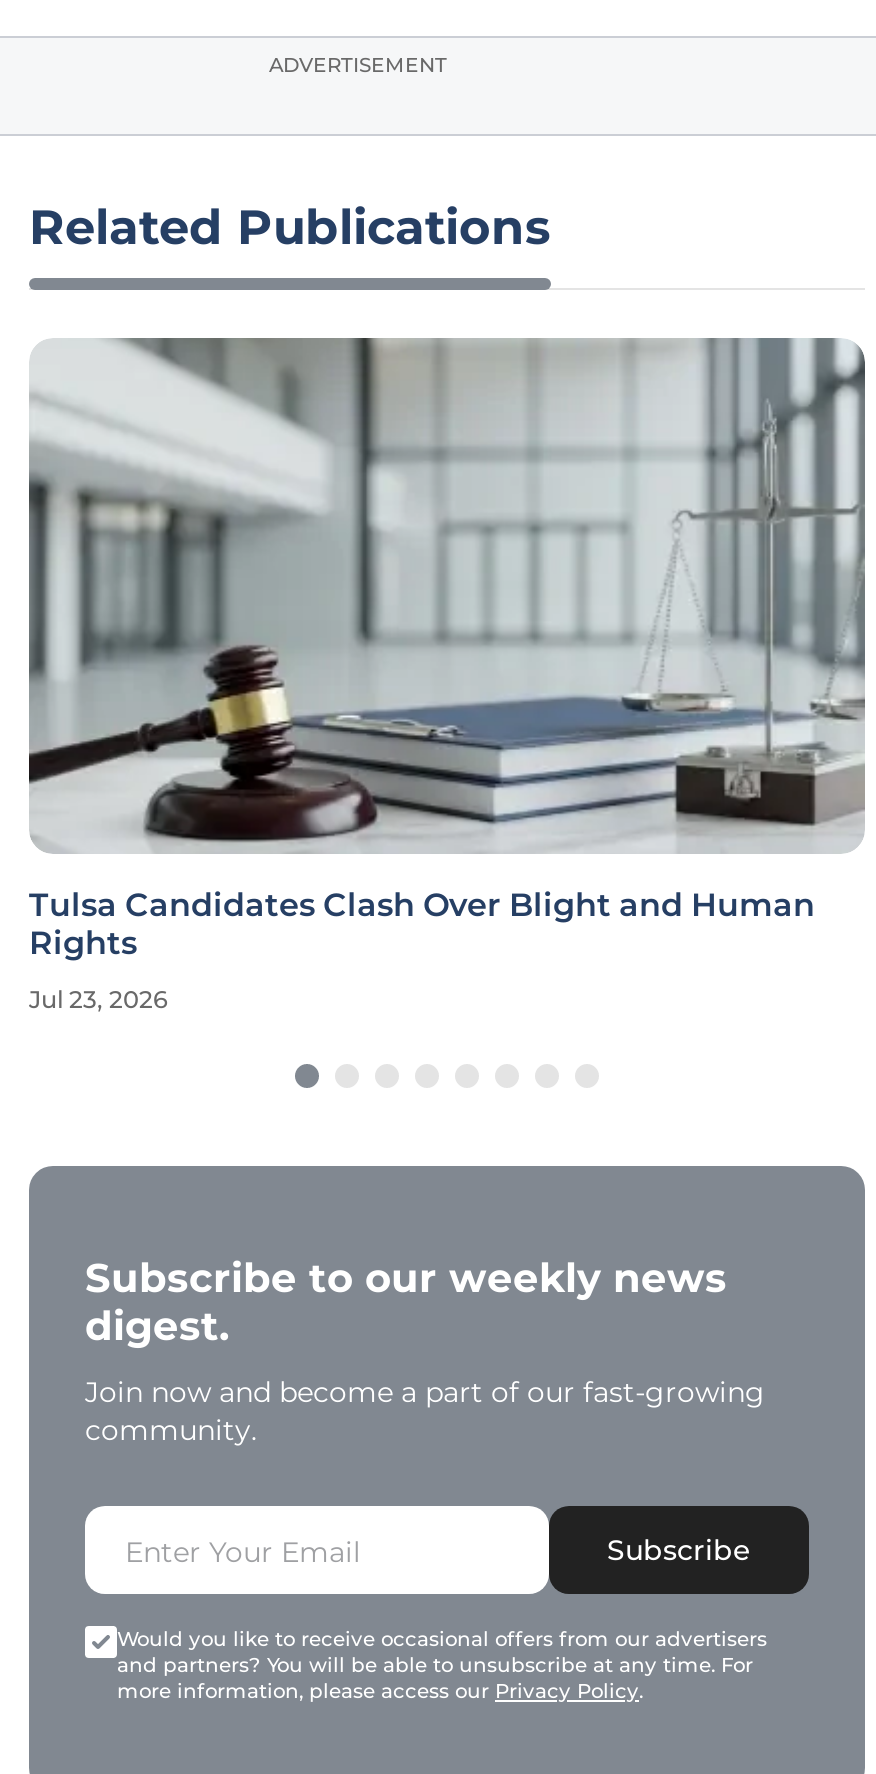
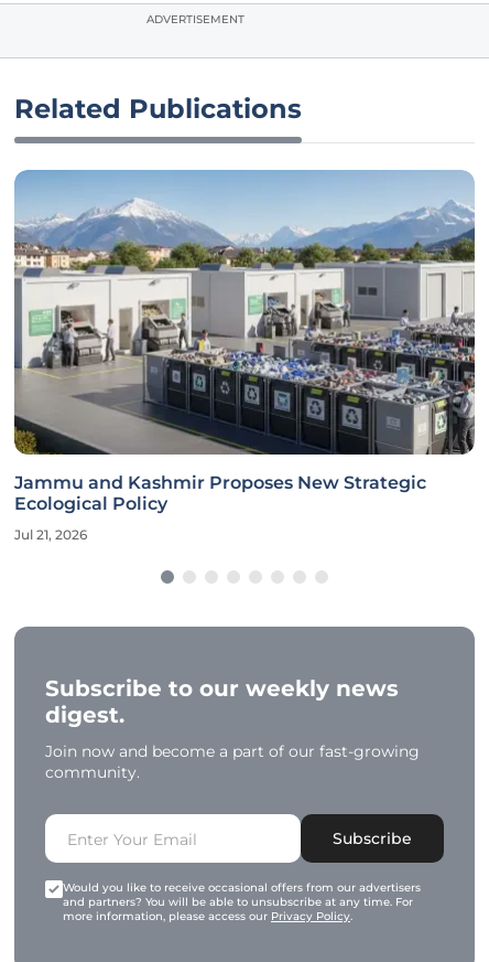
[29,336,867,963] [image] | Tulsa Candidates Clash Over Blight and Human | Rights -> [13,169,475,515] [image] | Jammu and Kashmir Proposes New Strategic | Ecological Policy
[29,985,167,1015] Jul 23, 2026 -> [14,527,87,543] Jul 21, 2026

